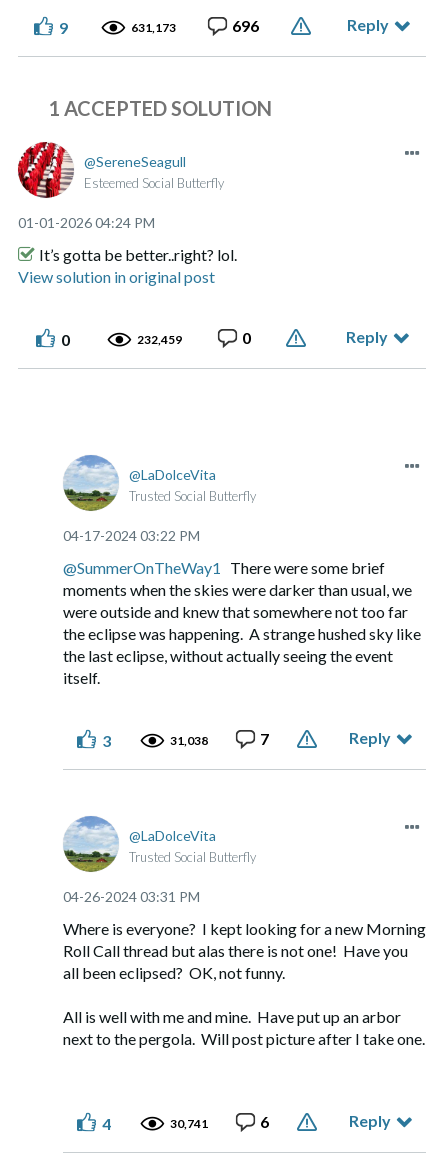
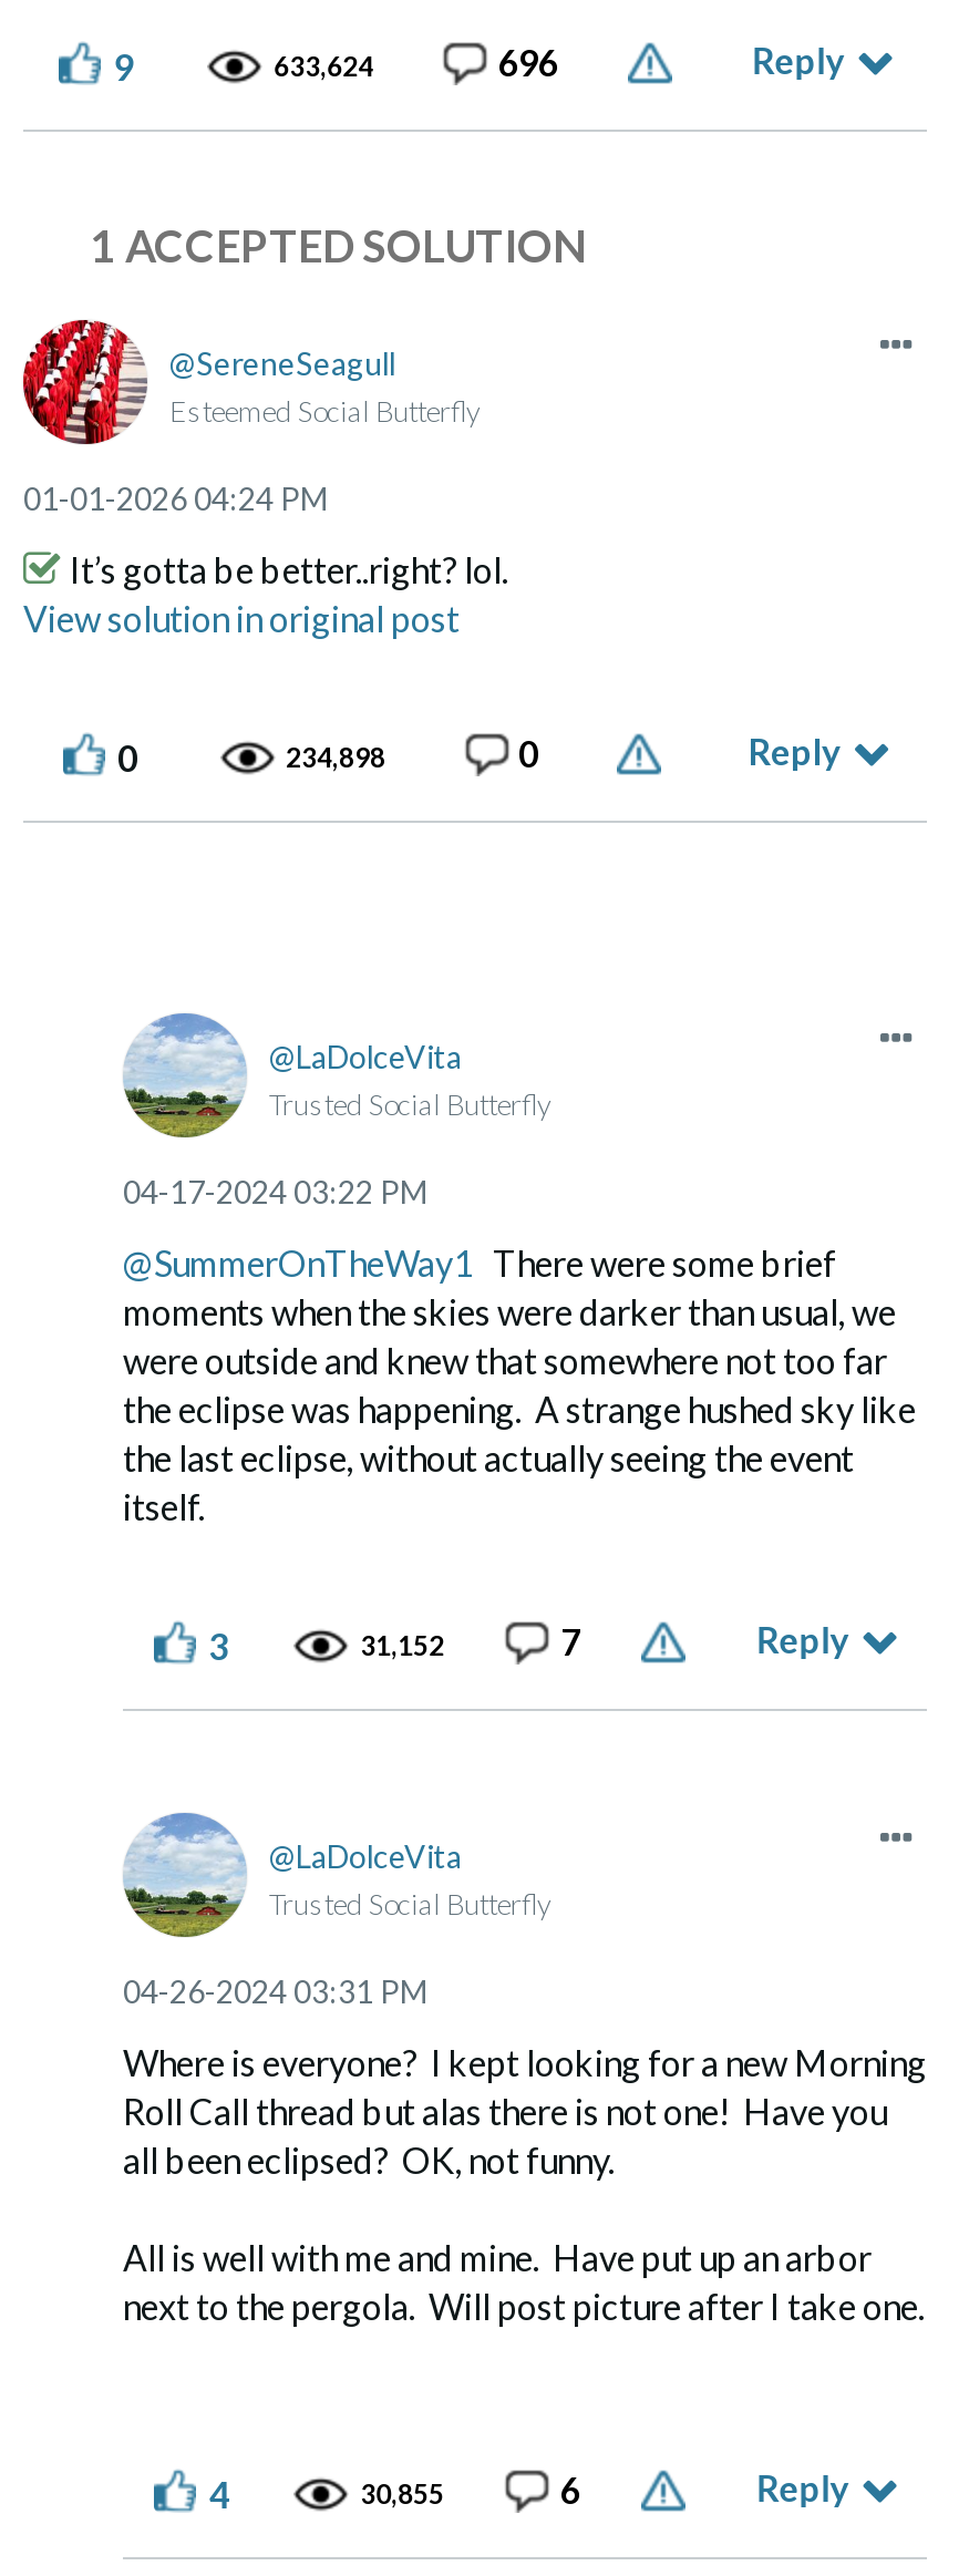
[131,20,176,35] 631,173 -> [274,49,373,82] 633,624
[136,332,181,347] 232,459 -> [286,740,385,773] 234,898
[170,733,208,748] 31,038 -> [360,1628,444,1662] 31,152
[170,1116,208,1131] 30,741 -> [360,2477,444,2510] 30,855

